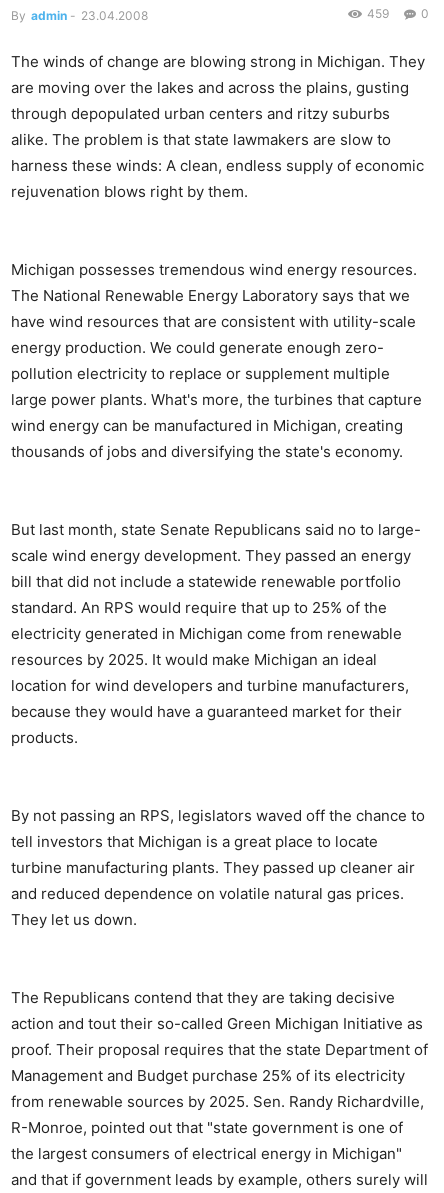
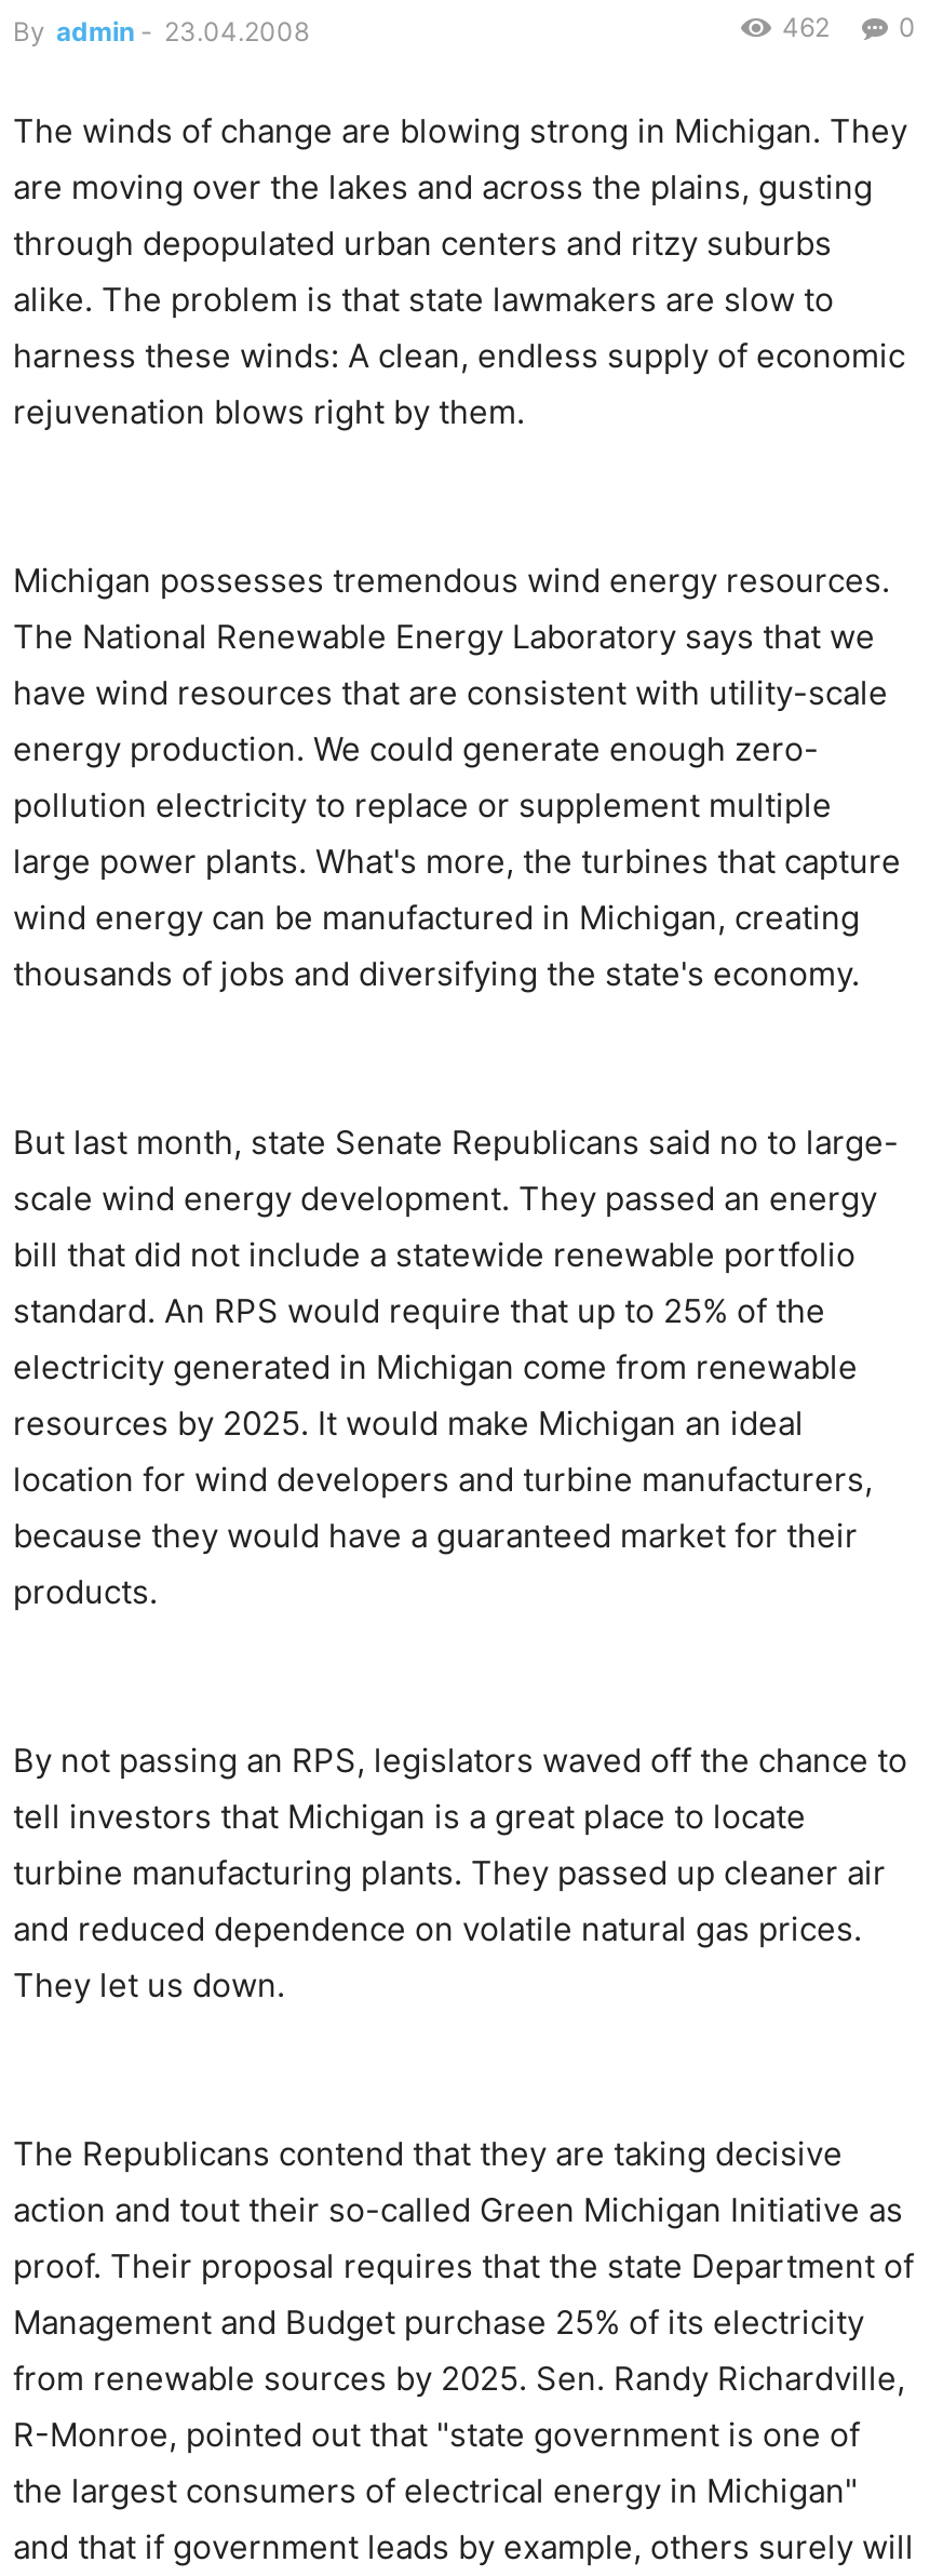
[367,6,389,21] 459 -> [782,11,830,43] 462

